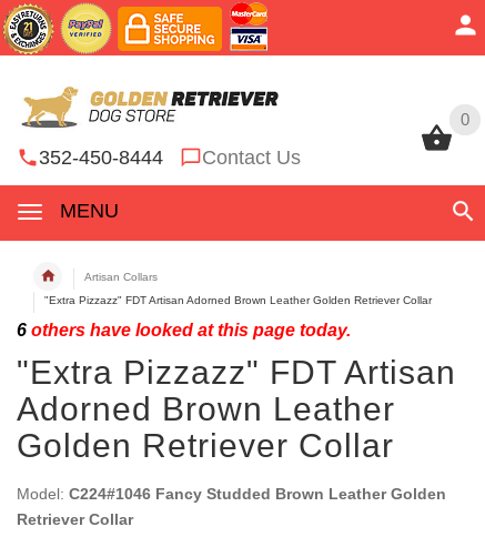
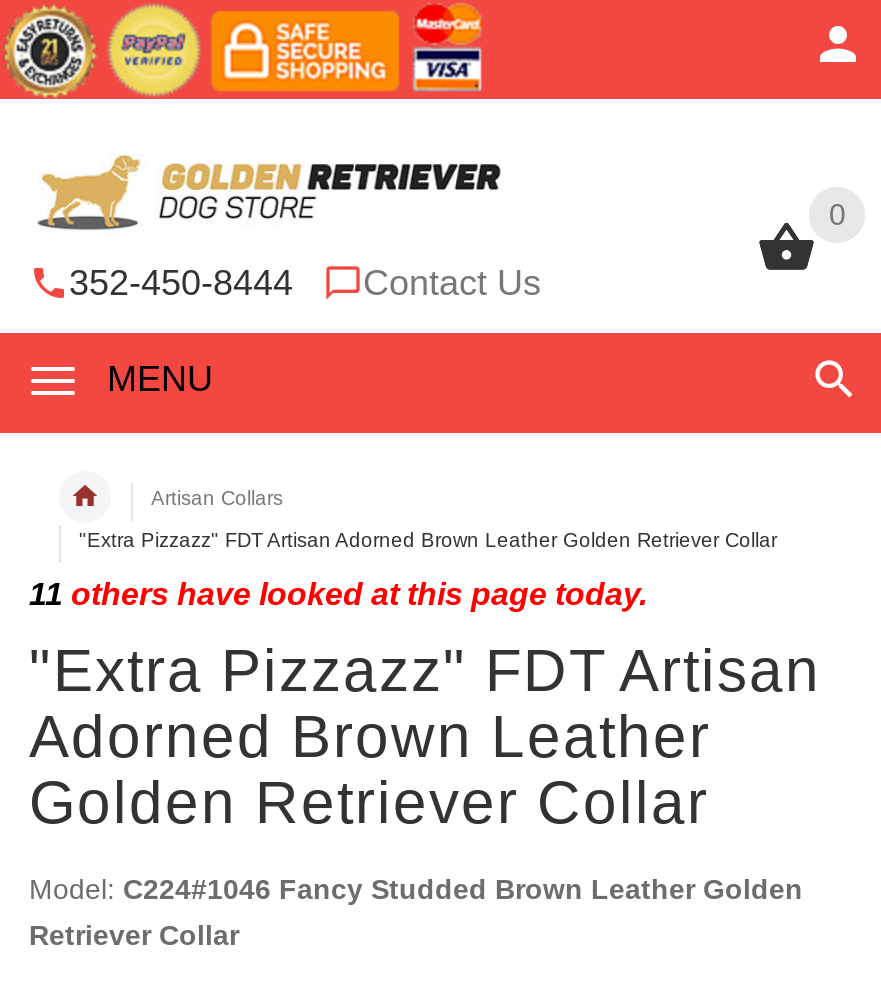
[17,321,351,340] 6 others have looked at this page today. -> [29,577,647,611] 11 others have looked at this page today.

